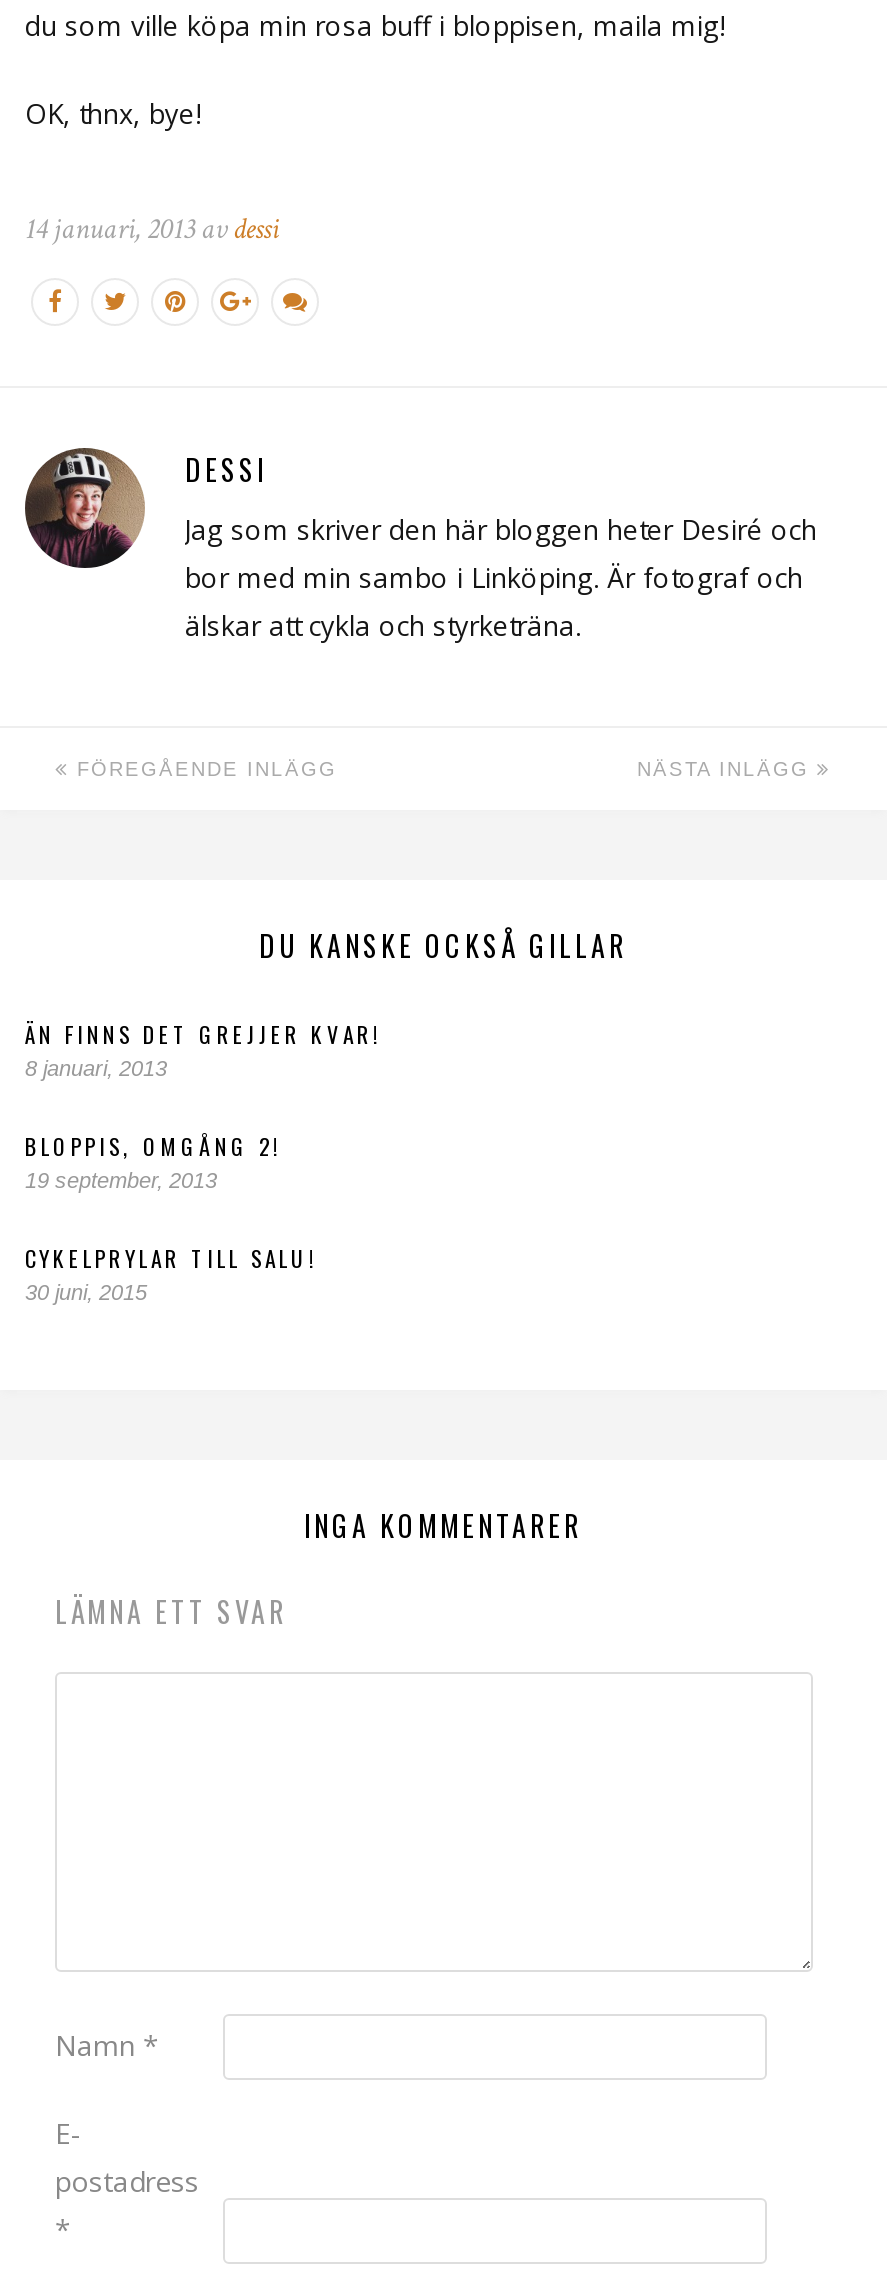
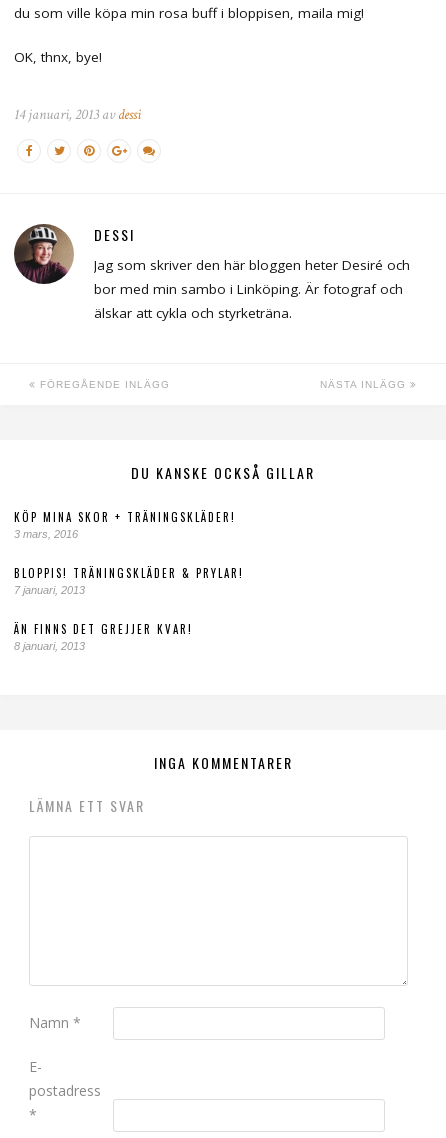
none -> [14,509,244,596] KÖP MINA SKOR + TRÄNINGSKLÄDER! | 3 mars, 2016 | BLOPPIS! TRÄNINGSKLÄDER & PRYLAR! | 7 januari, 2013
moved [25,1019,383,1081] -> [14,621,193,652]: ÄN FINNS DET GREJJER KVAR! | 8 januari, 2013
[25,1131,319,1305] BLOPPIS, OMGÅNG 2! | 19 september, 2013 | CYKELPRYLAR TILL SALU! | 30 juni, 2015 -> none

